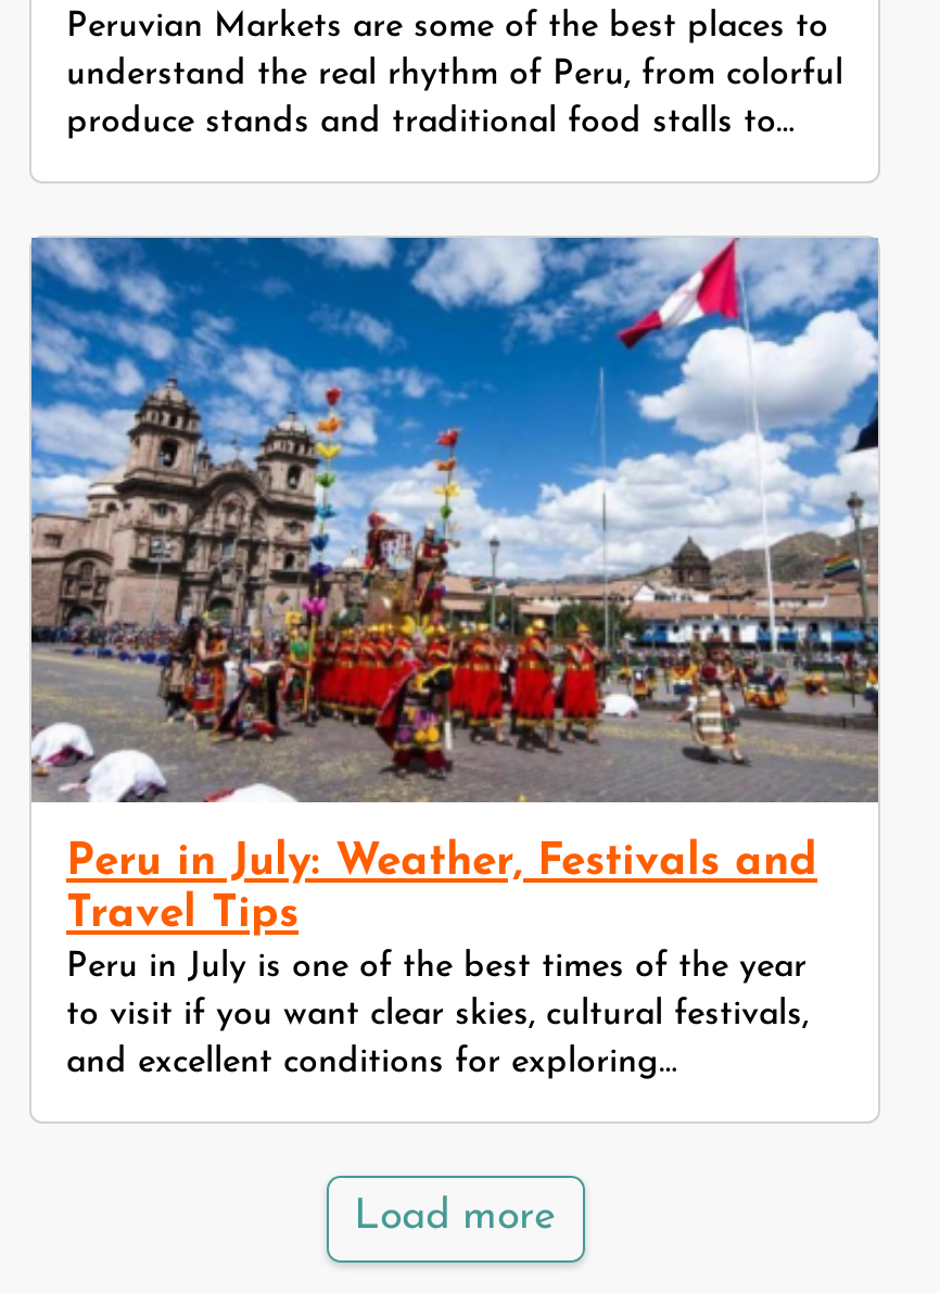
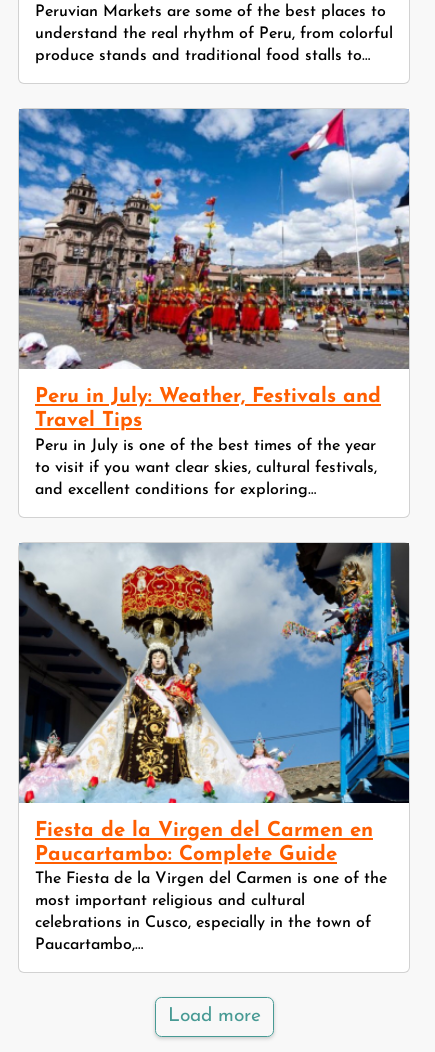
none -> [18,542,410,953] [image] | Fiesta de la Virgen del Carmen en | Paucartambo: Complete Guide | The Fiesta de la Virgen del Carmen is one of the | most important religious and cultural | celebrations in Cusco, especially in the town of | Paucartambo,…

